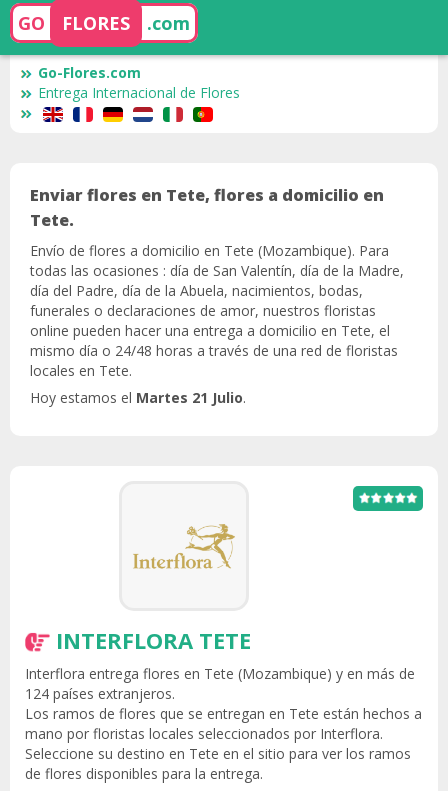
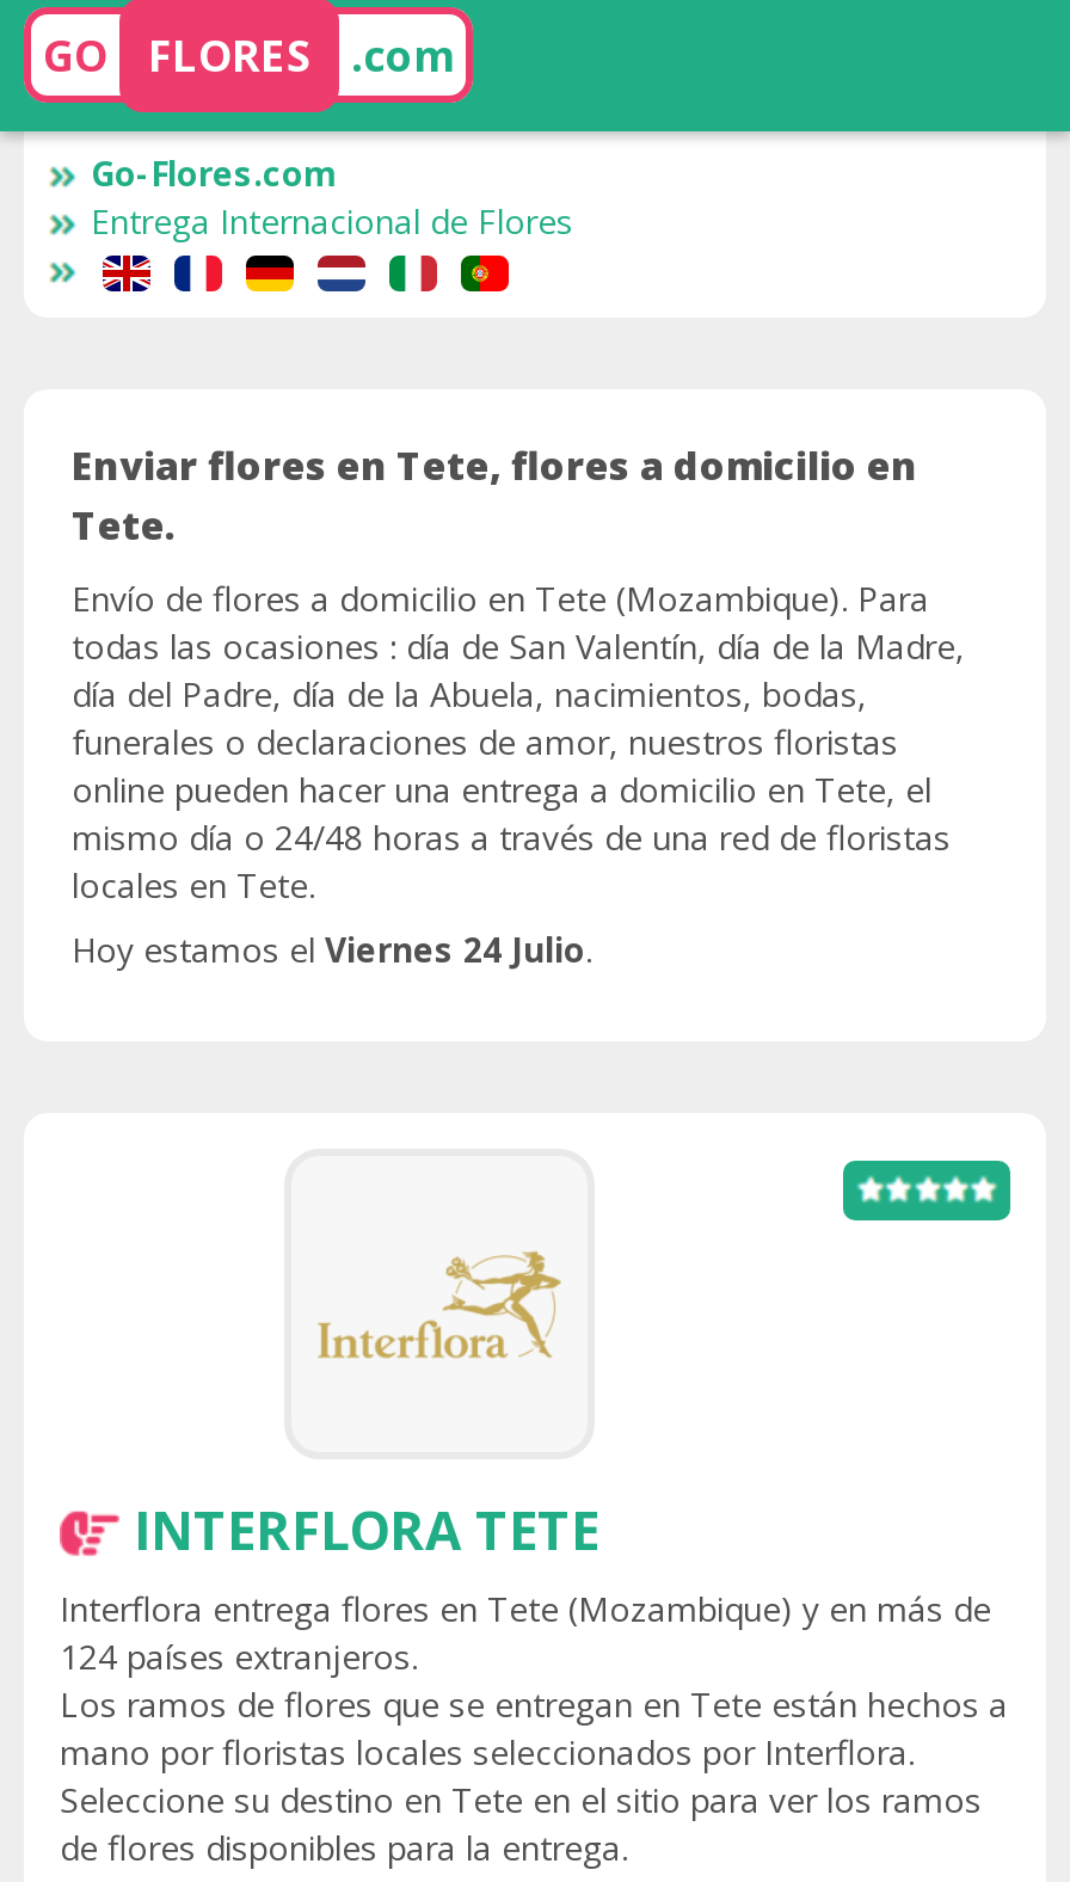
[30,388,246,407] Hoy estamos el Martes 21 Julio. -> [72,927,592,972] Hoy estamos el Viernes 24 Julio.

